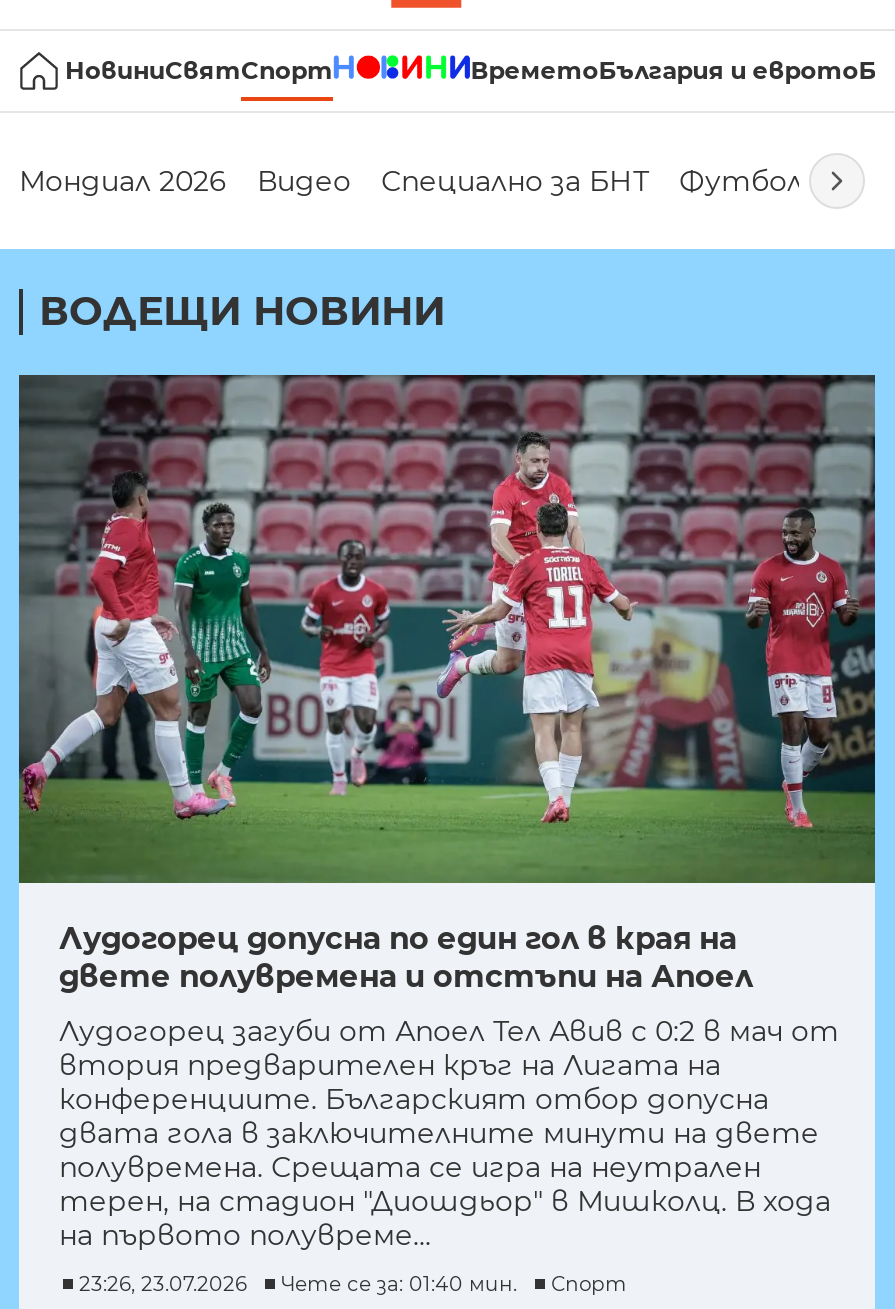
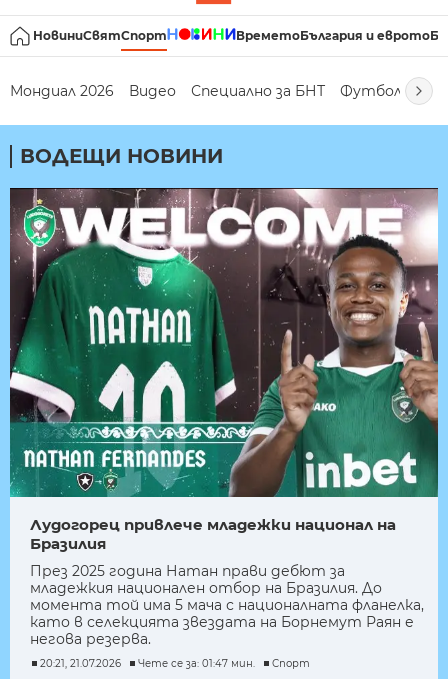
[17,373,877,995] [image] | Лудогорец допусна по един гол в края на | двете полувремена и отстъпи на Апоел -> [9,188,439,553] [image] | Лудогорец привлече младежки национал на | Бразилия
[59,1013,839,1253] Лудогорец загуби от Апоел Тел Авив с 0:2 в мач от | втория предварителен кръг на Лигата на | конференциите. Българският отбор допусна | двата гола в заключителните минути на двете | полувремена. Срещата се игра на неутрален | терен, на стадион "Диошдьор" в Мишколц. В хода | на първото полувреме... -> [30,562,424,648] През 2025 година Натан прави дебют за | младежкия национален отбор на Бразилия. До | момента той има 5 мача с националната фланелка, | като в селекцията звездата на Борнемут Раян е | негова резерва.
[79,1271,517,1297] 23:26, 23.07.2026 | Чете се за: 01:40 мин. -> [40,657,255,670] 20:21, 21.07.2026 | Чете се за: 01:47 мин.

